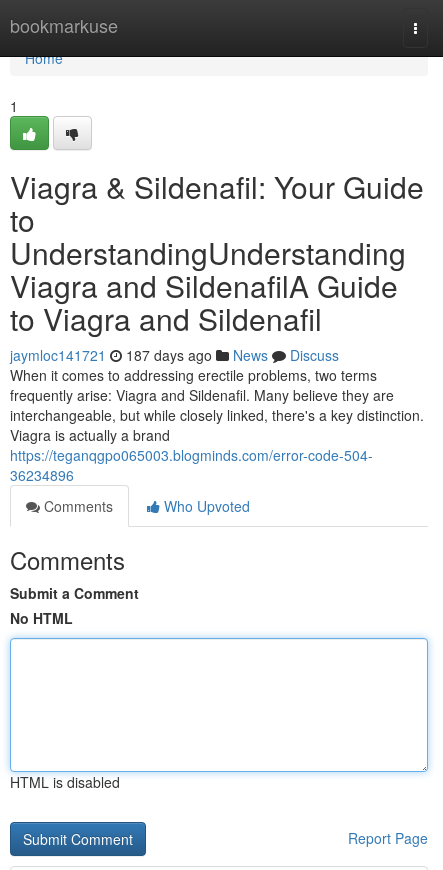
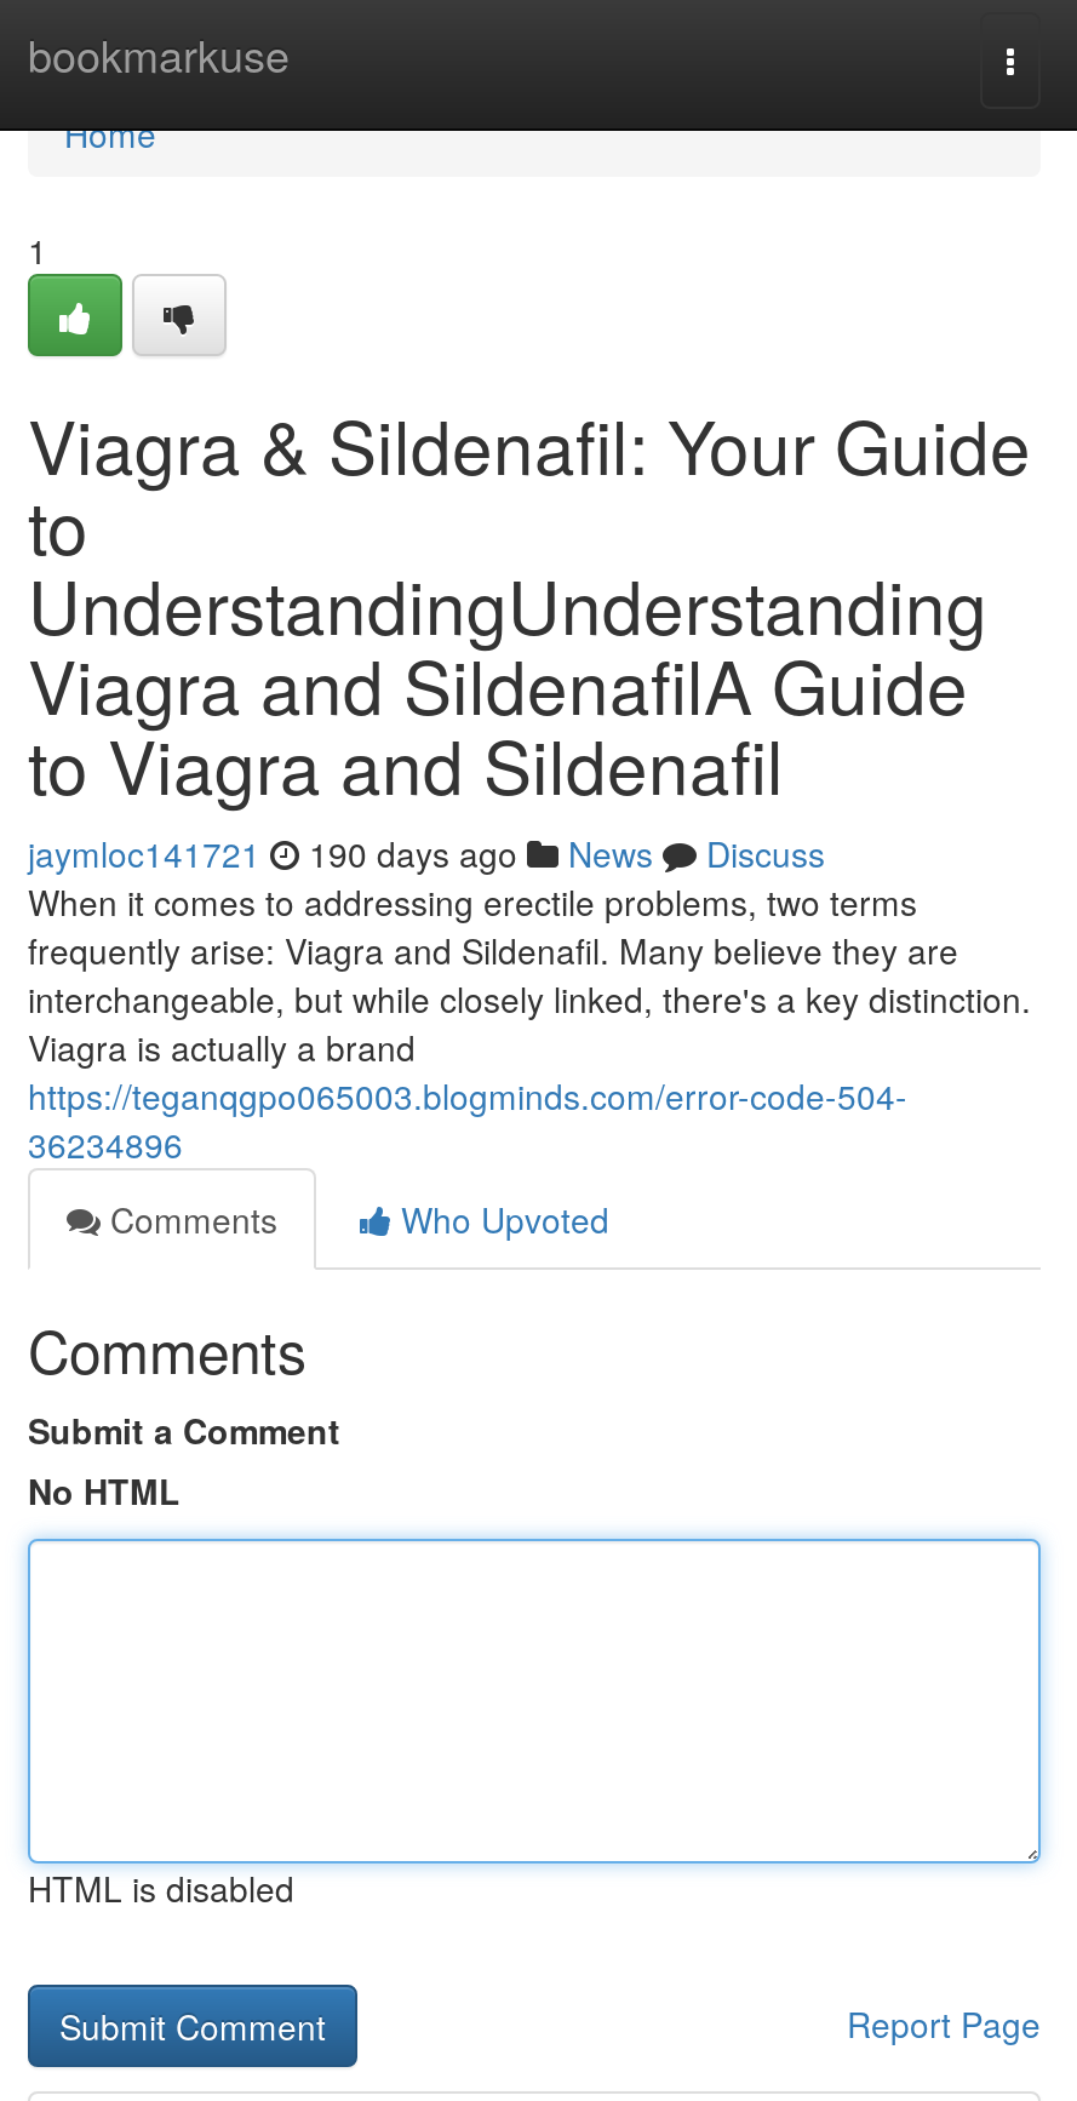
[10,345,339,365] jaymloc141721 187 days ago News Discuss -> [28,829,825,877] jaymloc141721 190 days ago News Discuss

